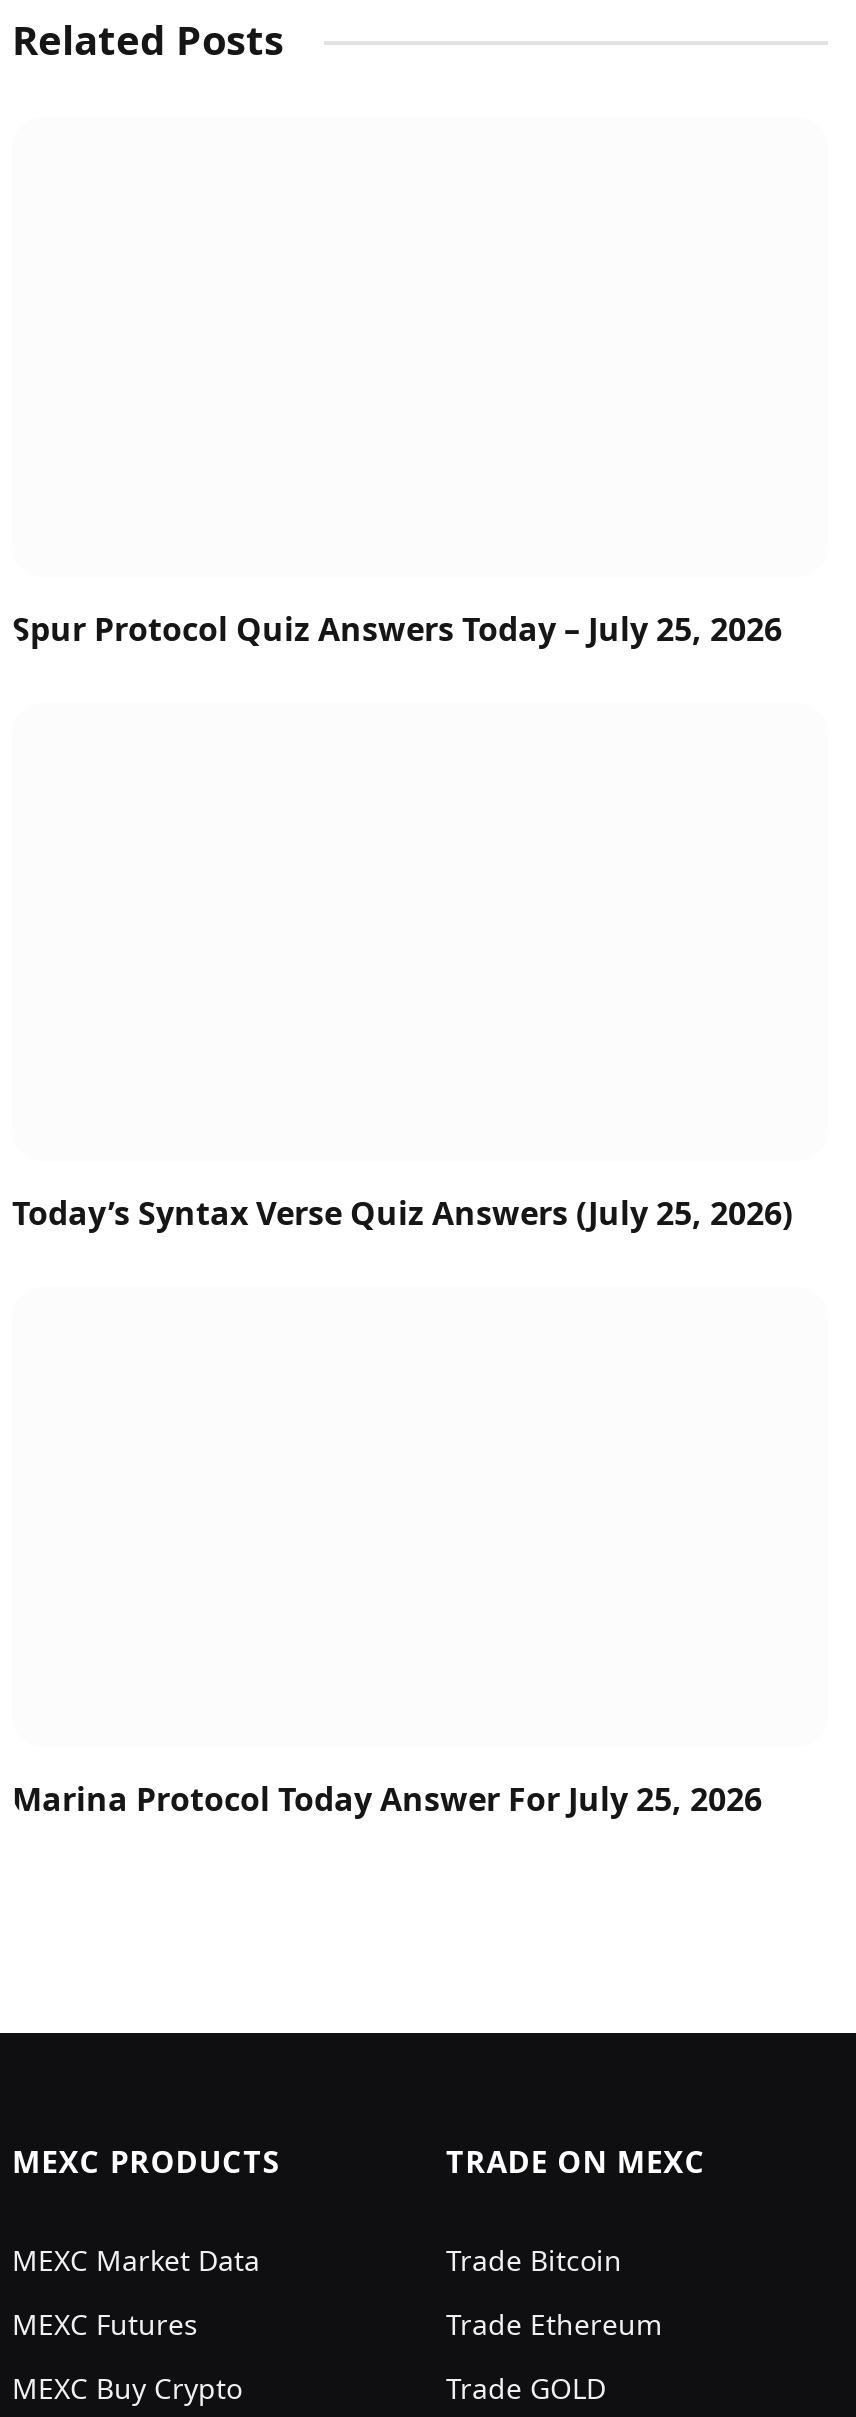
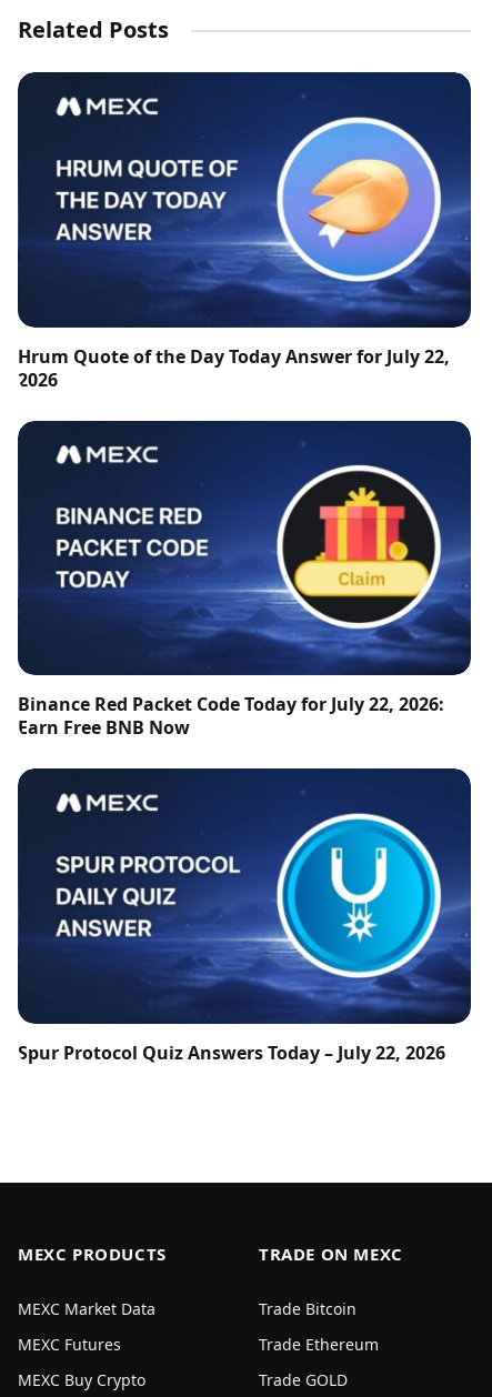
none -> [17,71,472,329] [image]
none -> [17,422,472,670] [image]
none -> [17,767,472,1025] [image]
[12,606,782,650] Spur Protocol Quiz Answers Today – July 25, 2026 -> [18,344,450,391] Hrum Quote of the Day Today Answer for July 22, | 2026
[12,1191,792,1235] Today’s Syntax Verse Quiz Answers (July 25, 2026) -> [18,692,444,740] Binance Red Packet Code Today for July 22, 2026: | Earn Free BNB Now
[12,1776,762,1820] Marina Protocol Today Answer For July 25, 2026 -> [18,1040,445,1064] Spur Protocol Quiz Answers Today – July 22, 2026

